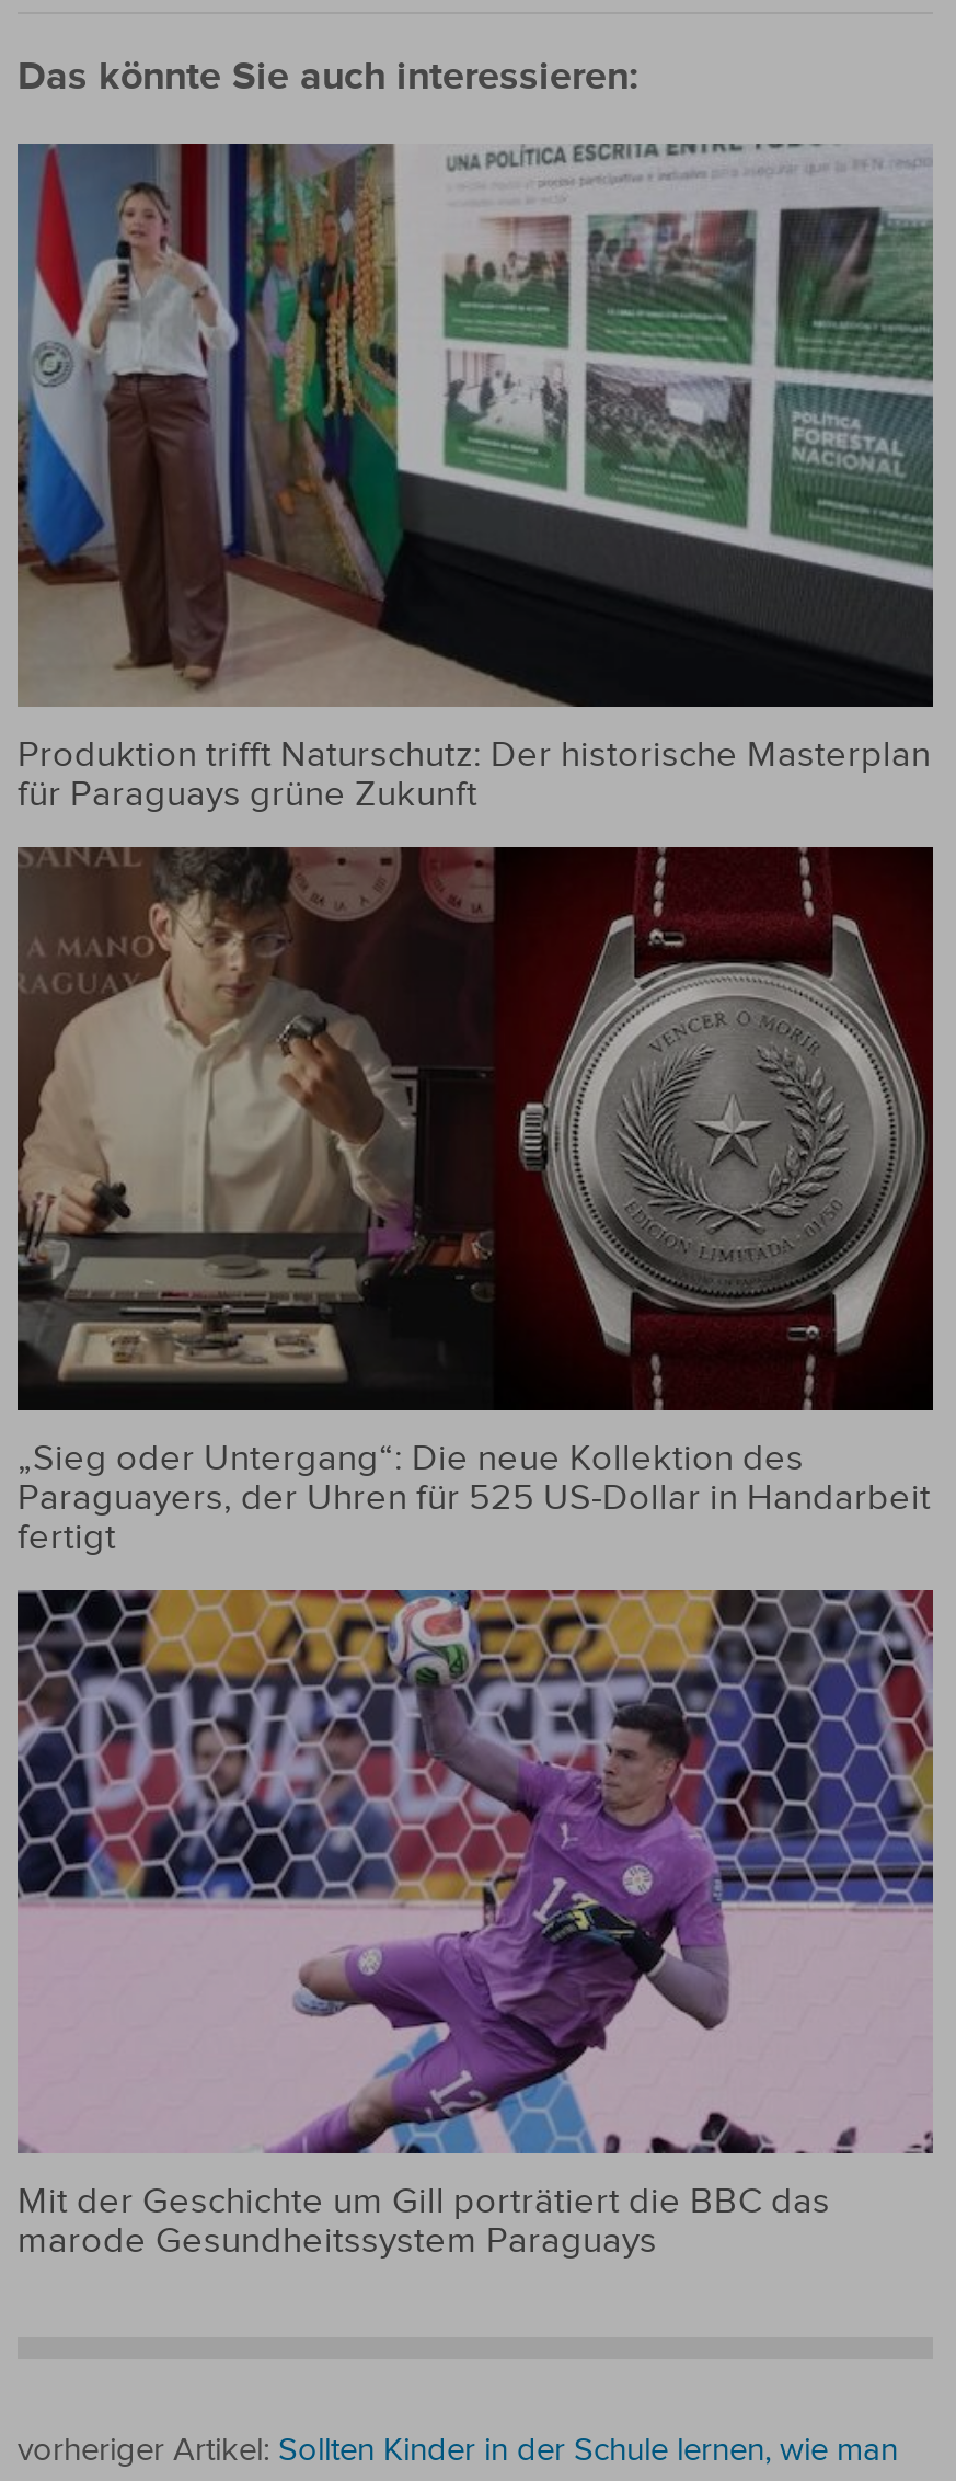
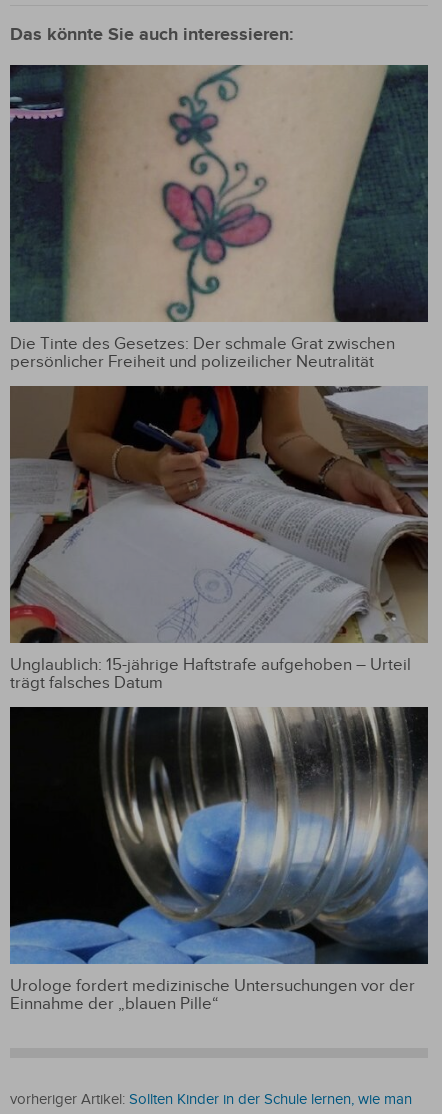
[15,141,933,817] [image] | Produktion trifft Naturschutz: Der historische Masterplan | für Paraguays grüne Zukunft -> [9,64,429,372] [image] | Die Tinte des Gesetzes: Der schmale Grat zwischen | persönlicher Freiheit und polizeilicher Neutralität
[15,845,935,1560] [image] | „Sieg oder Untergang“: Die neue Kollektion des | Paraguayers, der Uhren für 525 US-Dollar in Handarbeit | fertigt -> [9,385,429,693] [image] | Unglaublich: 15-jährige Haftstrafe aufgehoben – Urteil | trägt falsches Datum
[15,1588,935,2263] [image] | Mit der Geschichte um Gill porträtiert die BBC das | marode Gesundheitssystem Paraguays -> [9,706,429,1014] [image] | Urologe fordert medizinische Untersuchungen vor der | Einnahme der „blauen Pille“

